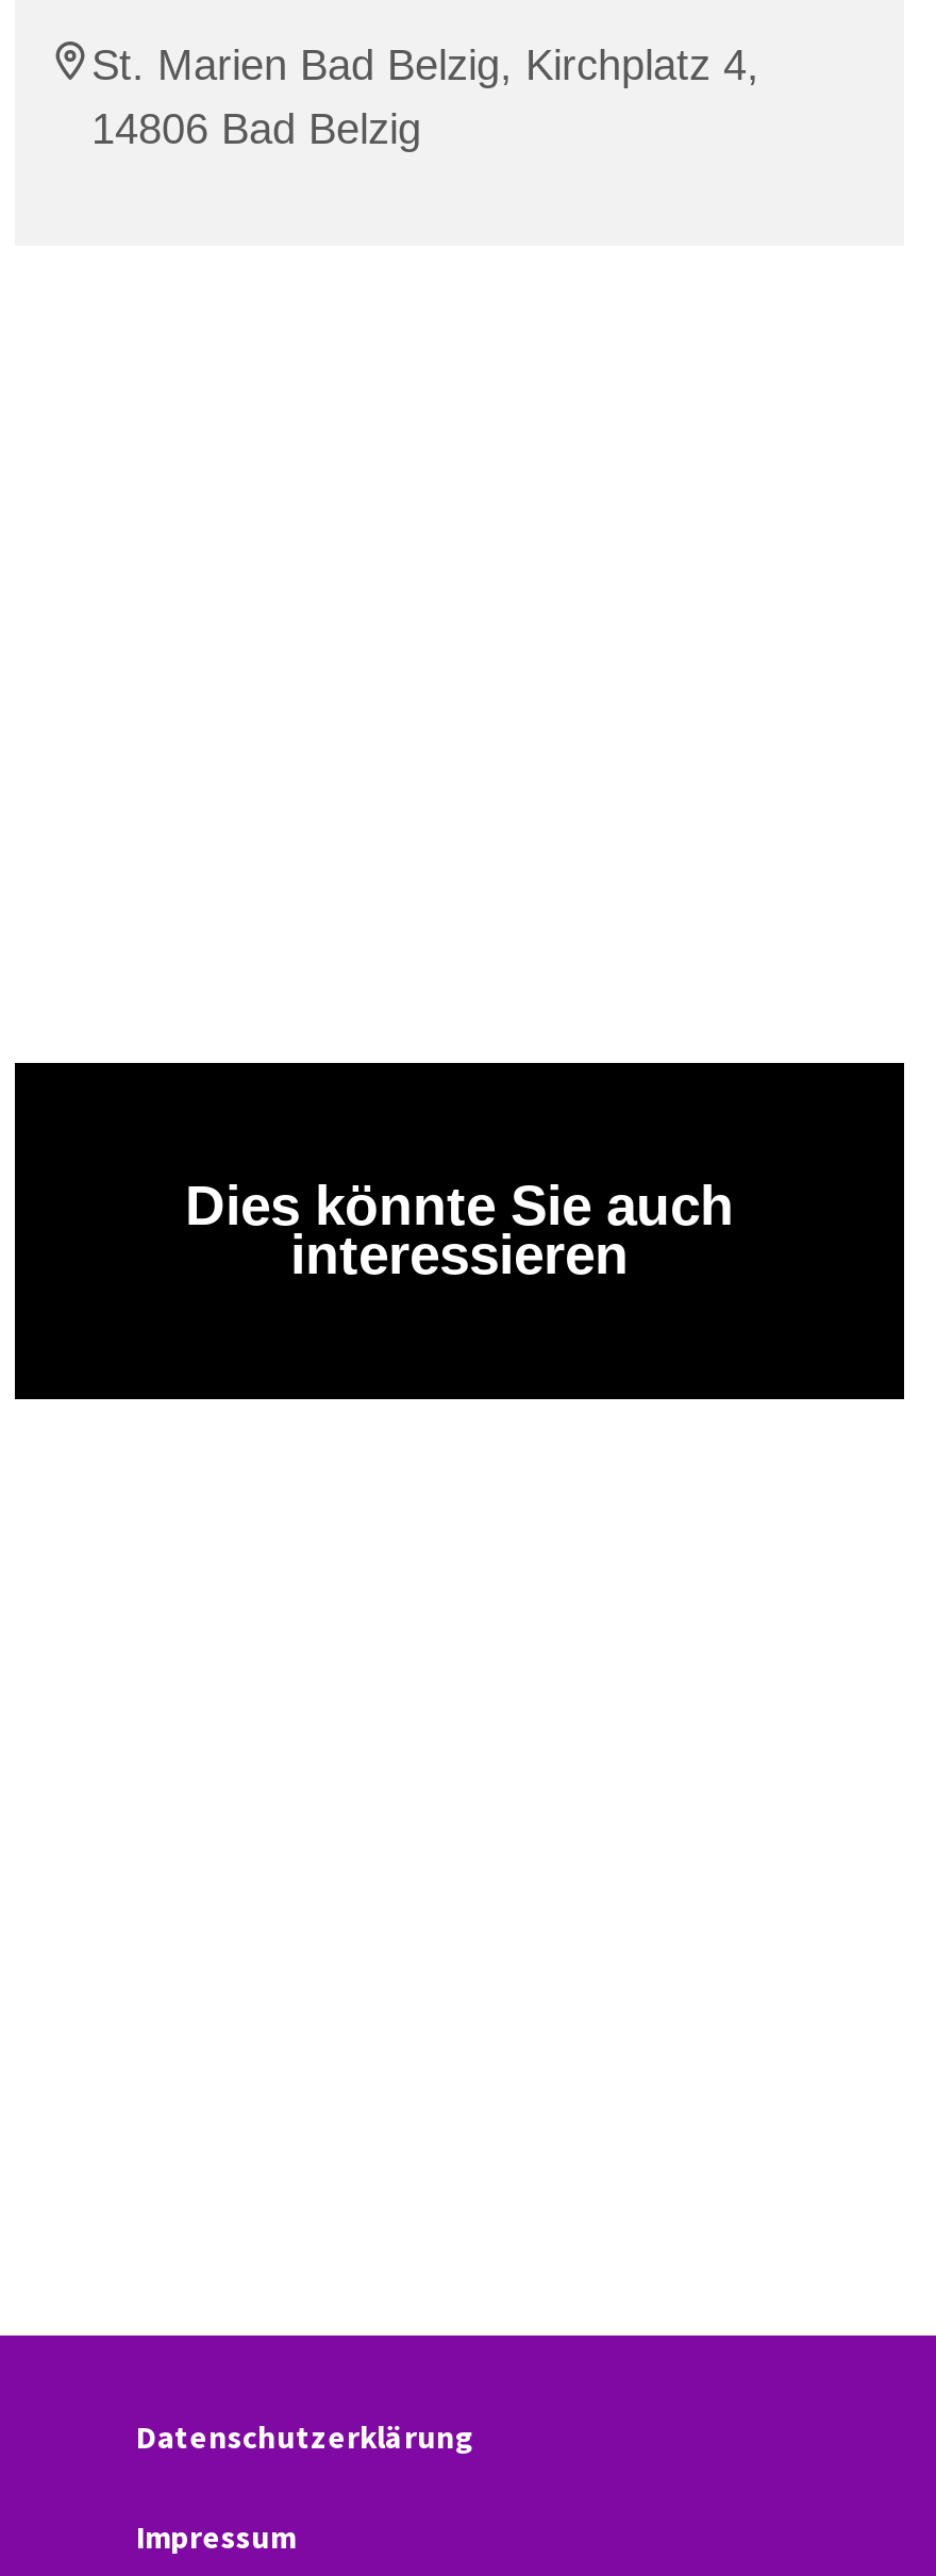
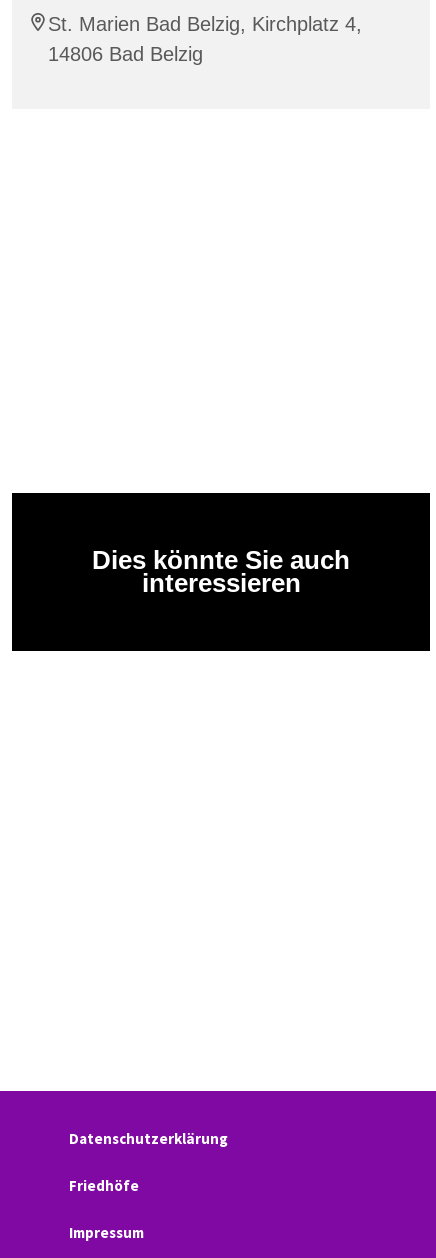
none -> [69,1176,139,1195] Friedhöfe

